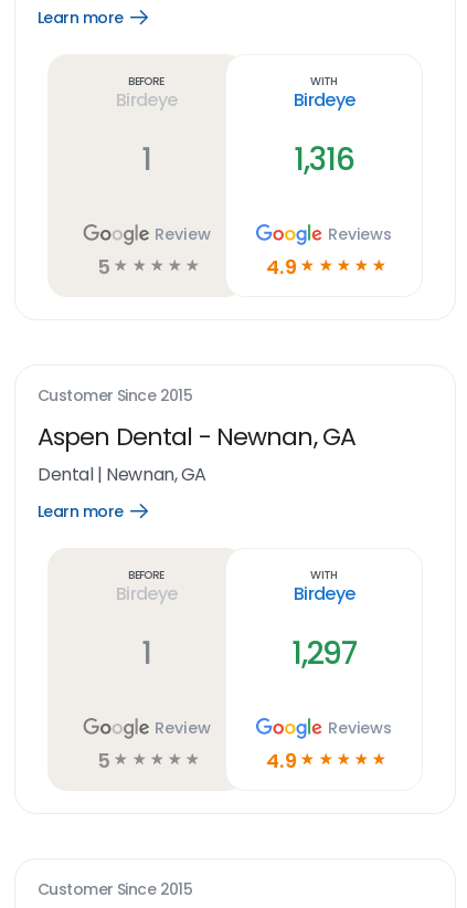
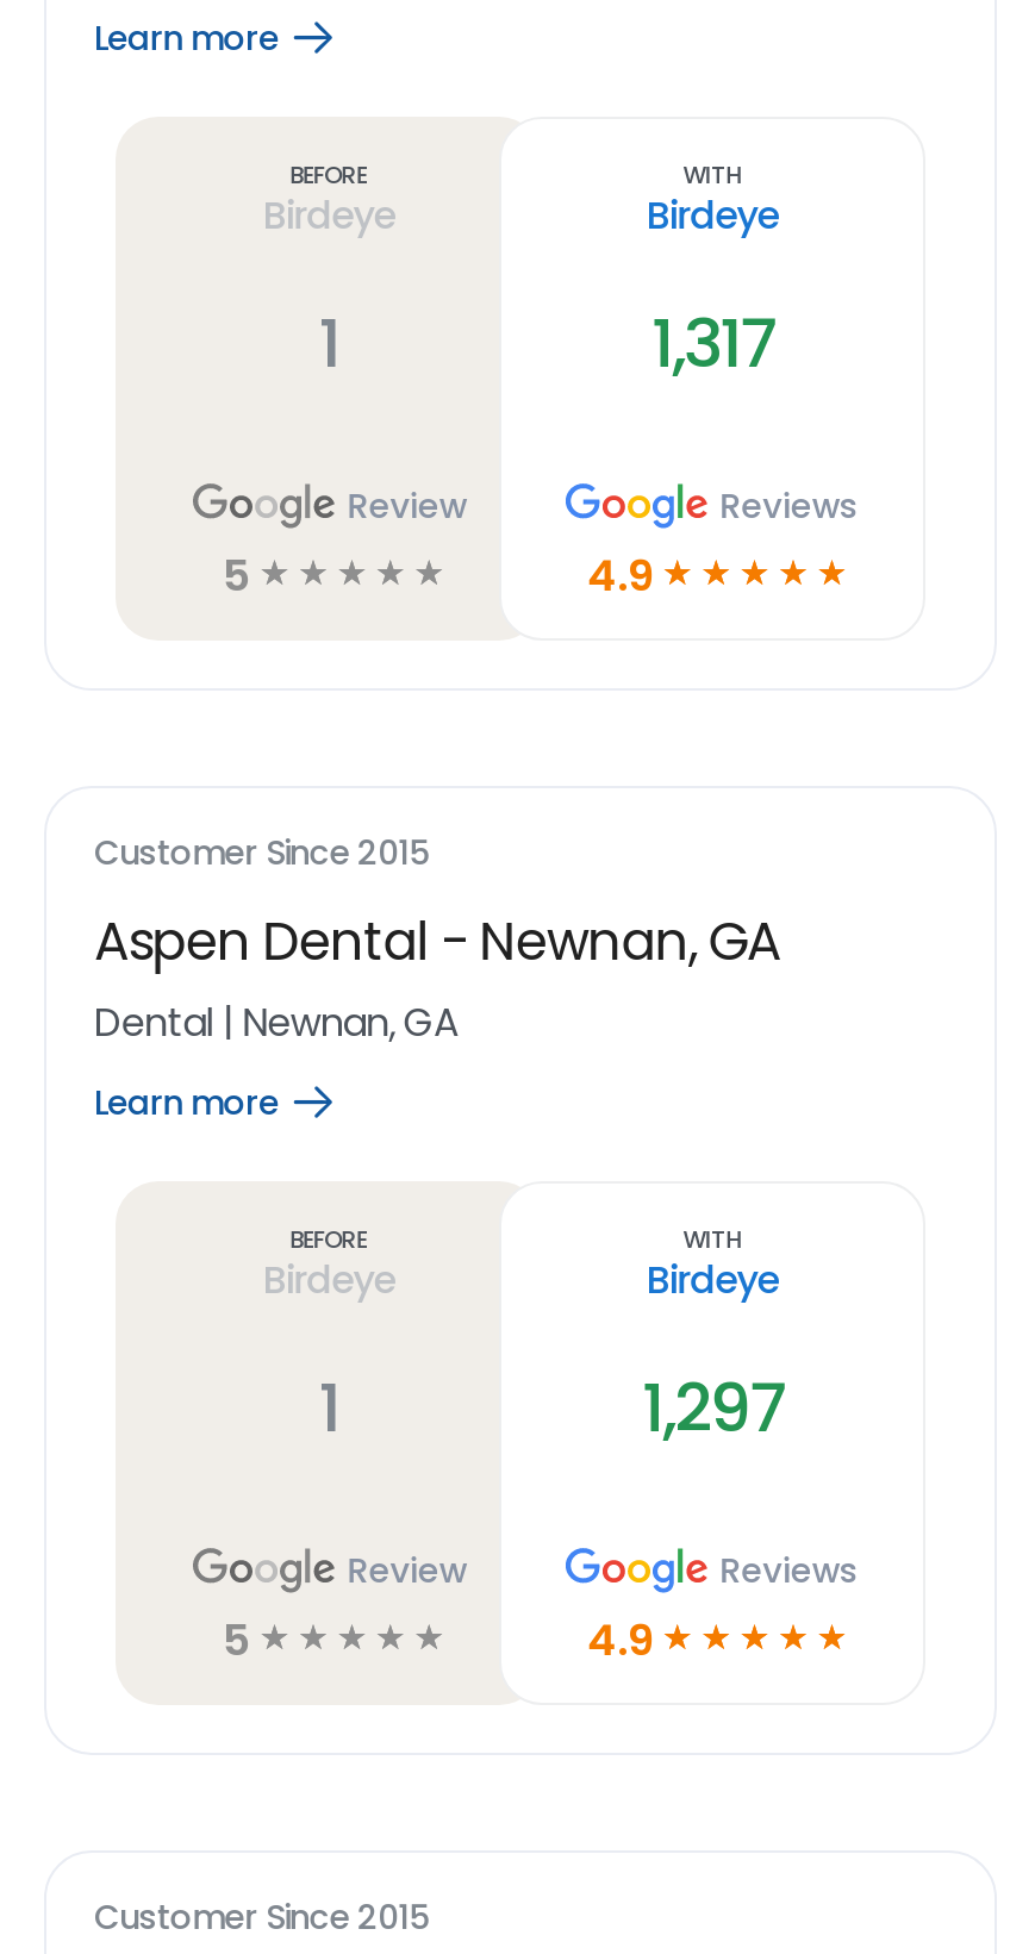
[294,138,354,181] 1,316 -> [651,296,773,389] 1,317

